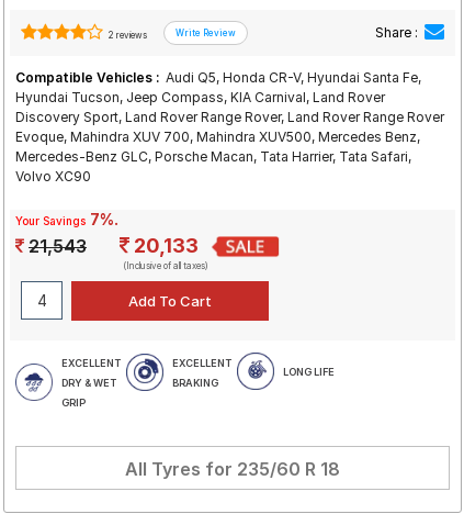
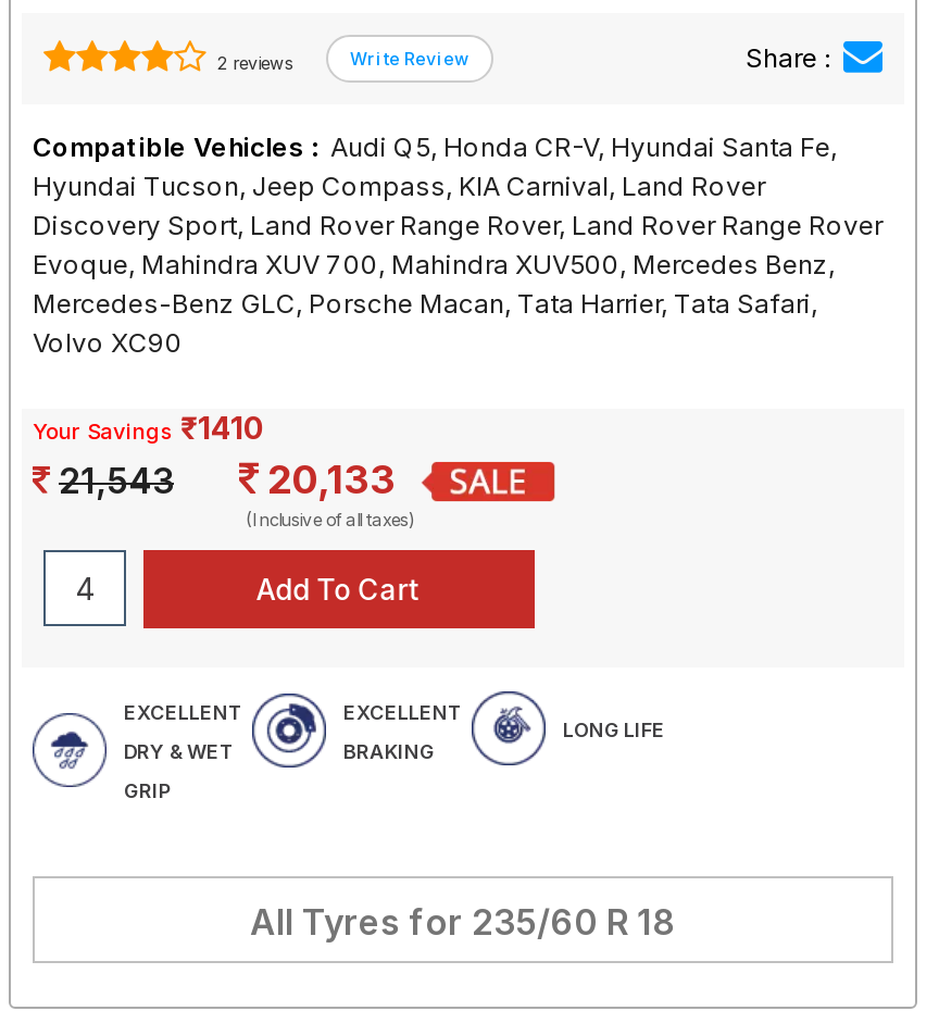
[15,210,118,228] Your Savings 7%. -> [33,409,265,446] Your Savings ₹1410

